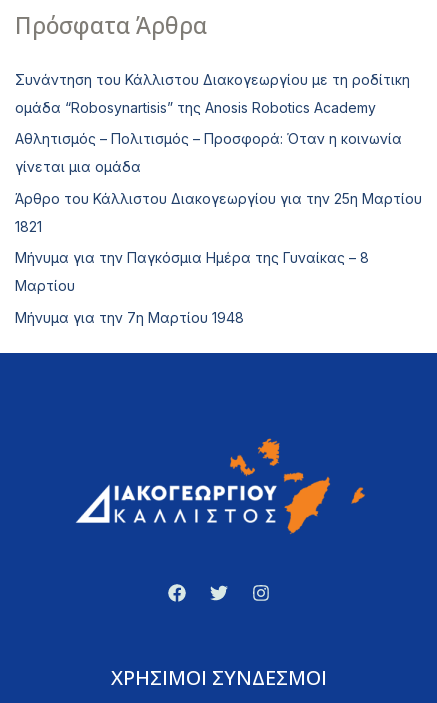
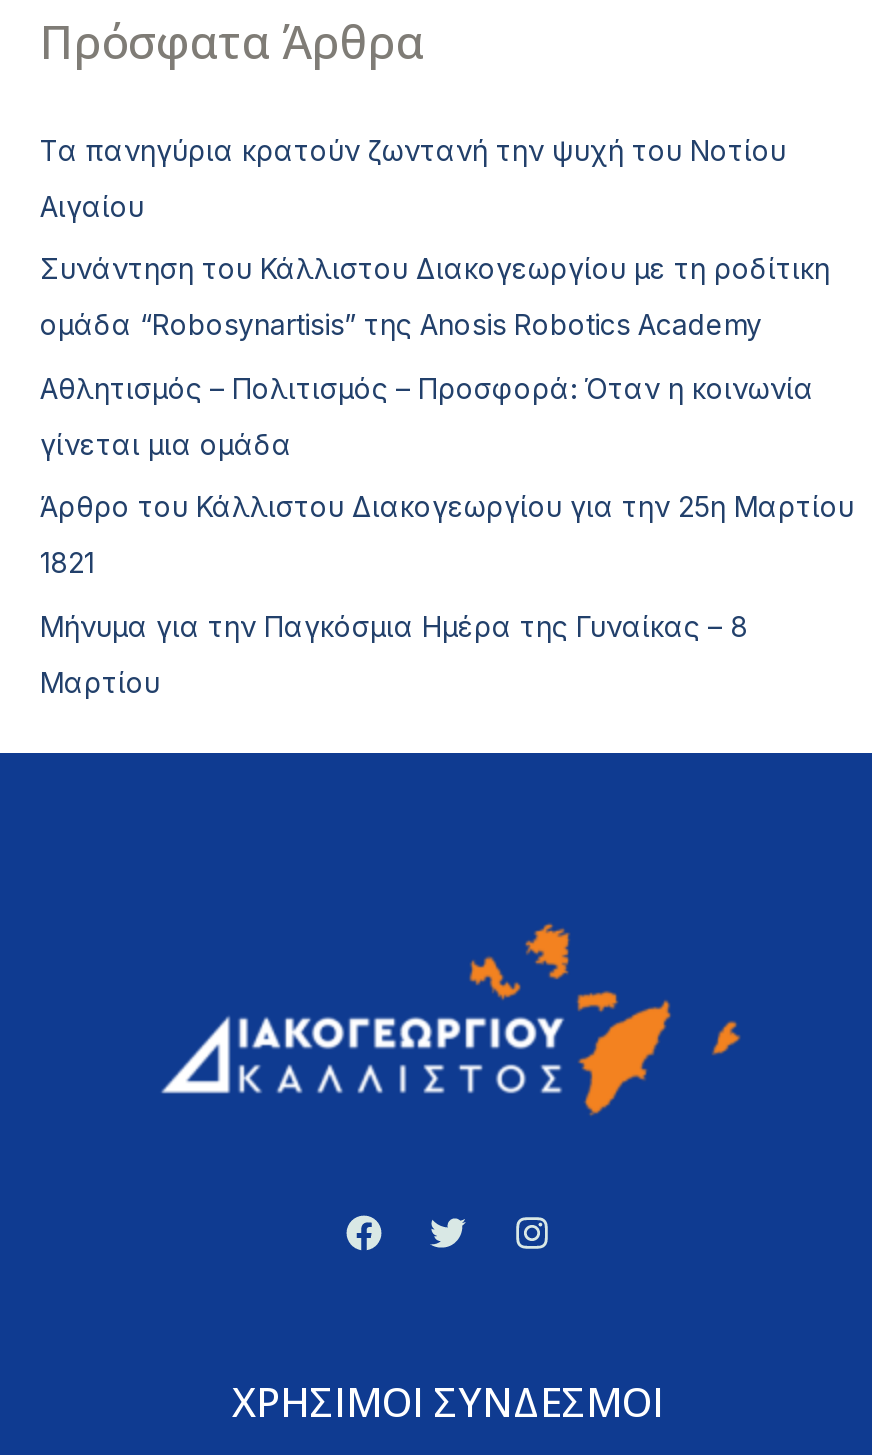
none -> [40,133,786,223] Τα πανηγύρια κρατούν ζωντανή την ψυχή του Νοτίου | Αιγαίου
moved [15,71,422,294] -> [40,252,854,699]: Συνάντηση του Κάλλιστου Διακογεωργίου με τη ροδίτικη | ομάδα “Robosynartisis” της Anosis Robotics Academy | Αθλητισμός – Πολιτισμός – Προσφορά: Όταν η κοινωνία | γίνεται μια ομάδα | Άρθρο του Κάλλιστου Διακογεωργίου για την 25η Μαρτίου | 1821 | Μήνυμα για την Παγκόσμια Ημέρα της Γυναίκας – 8 | Μαρτίου
[15,309,244,326] Μήνυμα για την 7η Μαρτίου 1948 -> none

